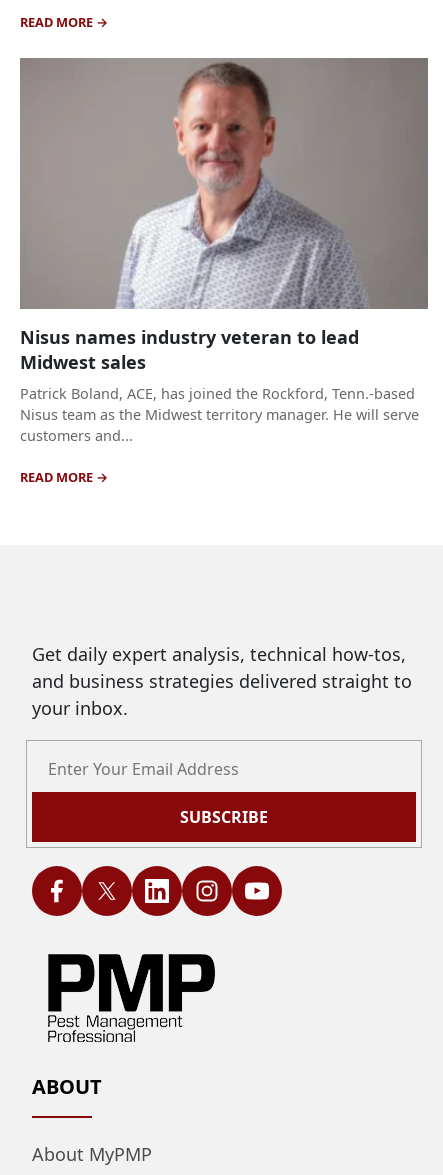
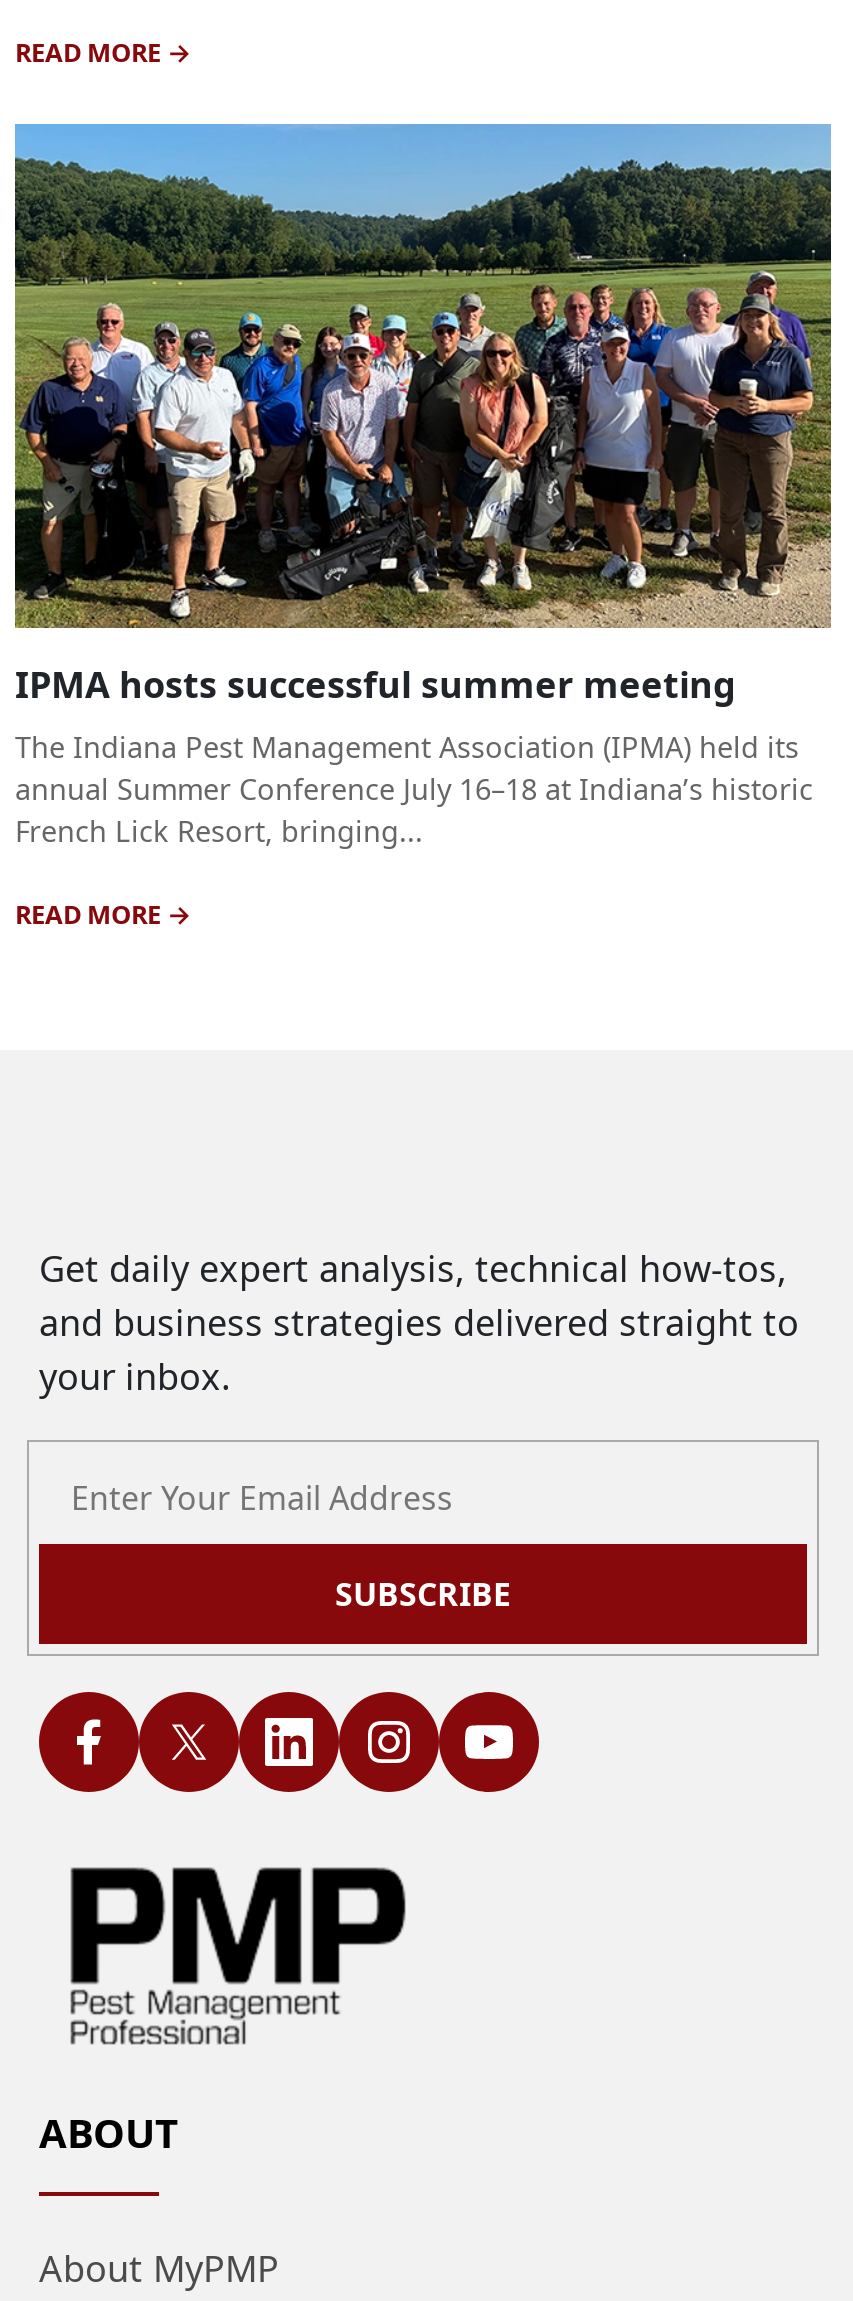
[19,57,429,445] [image] | Nisus names industry veteran to lead | Midwest sales | Patrick Boland, ACE, has joined the Rockford, Tenn.-based | Nisus team as the Midwest territory manager. He will serve | customers and... -> [15,122,831,849] [image] | IPMA hosts successful summer meeting | The Indiana Pest Management Association (IPMA) held its | annual Summer Conference July 16–18 at Indiana’s historic | French Lick Resort, bringing...

